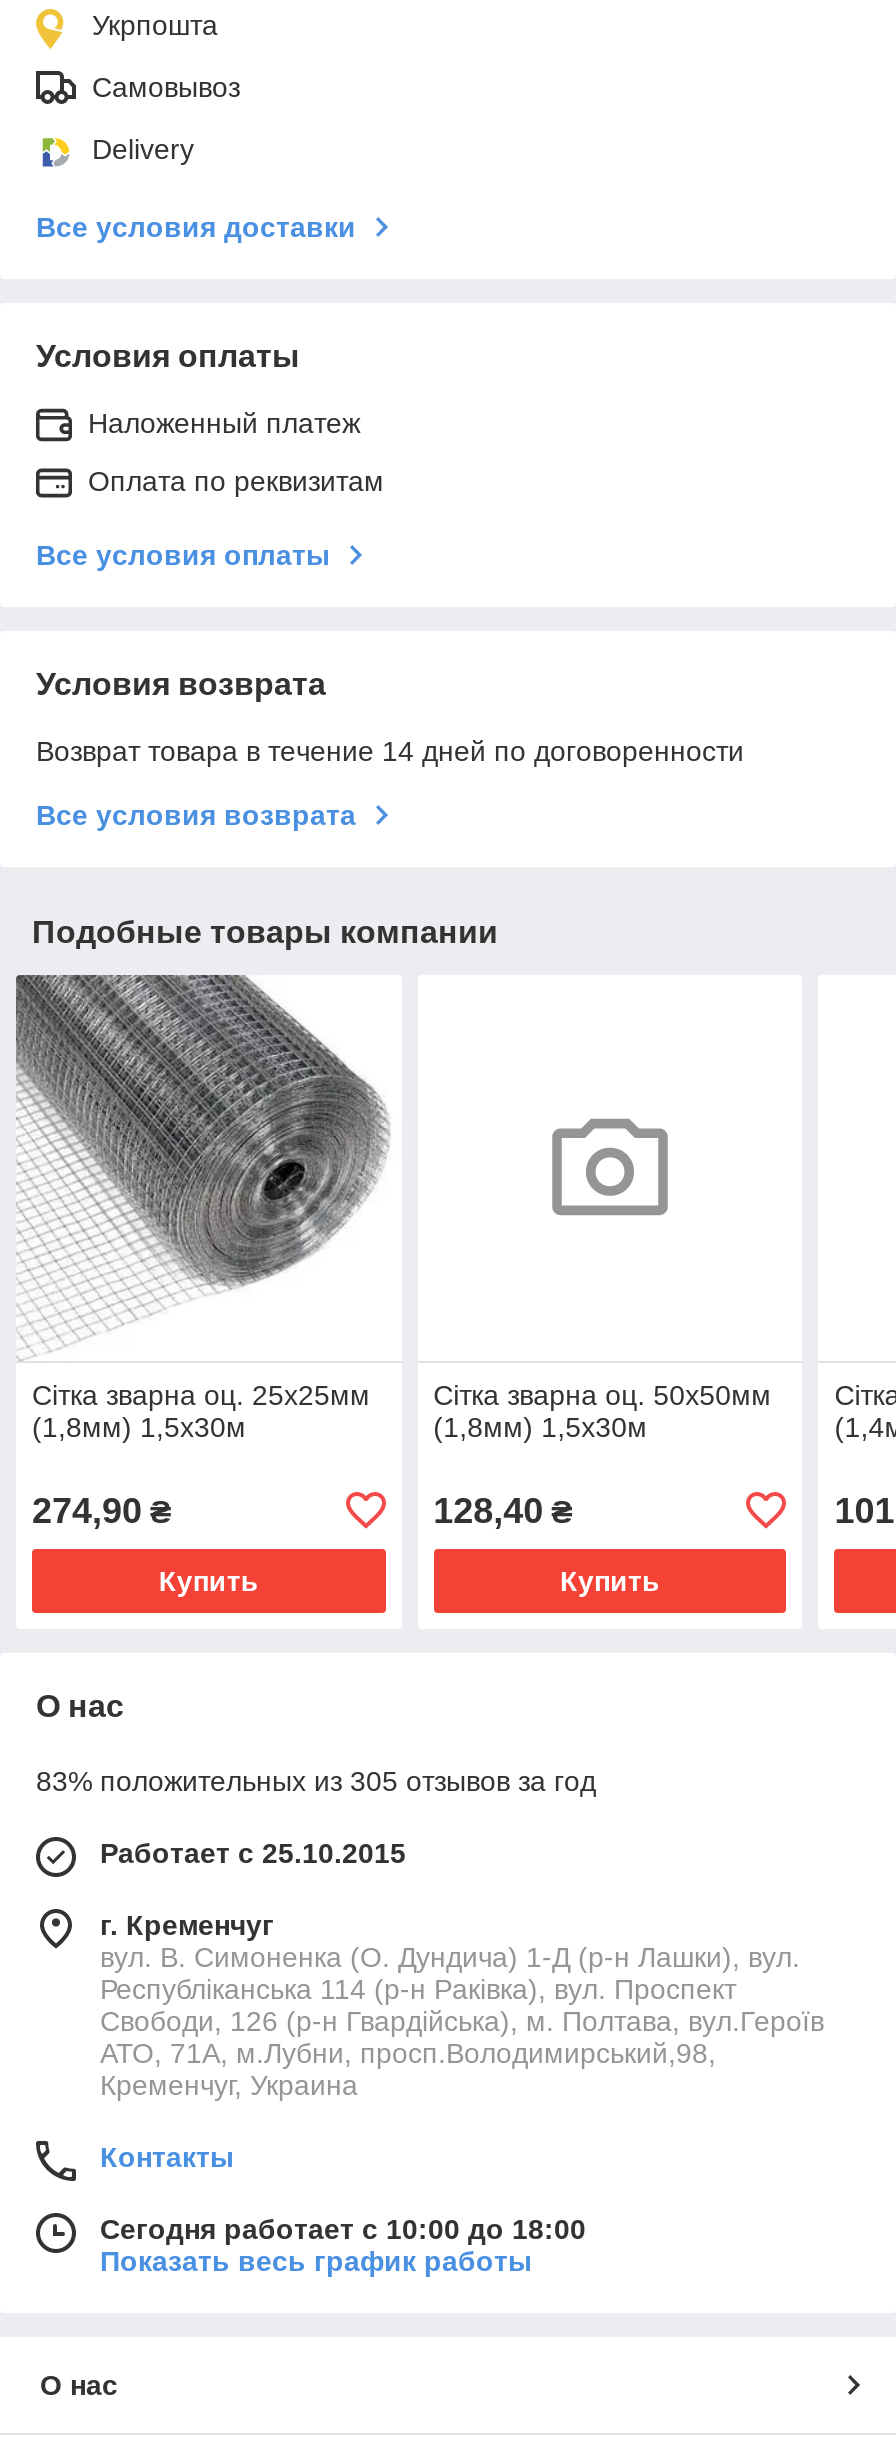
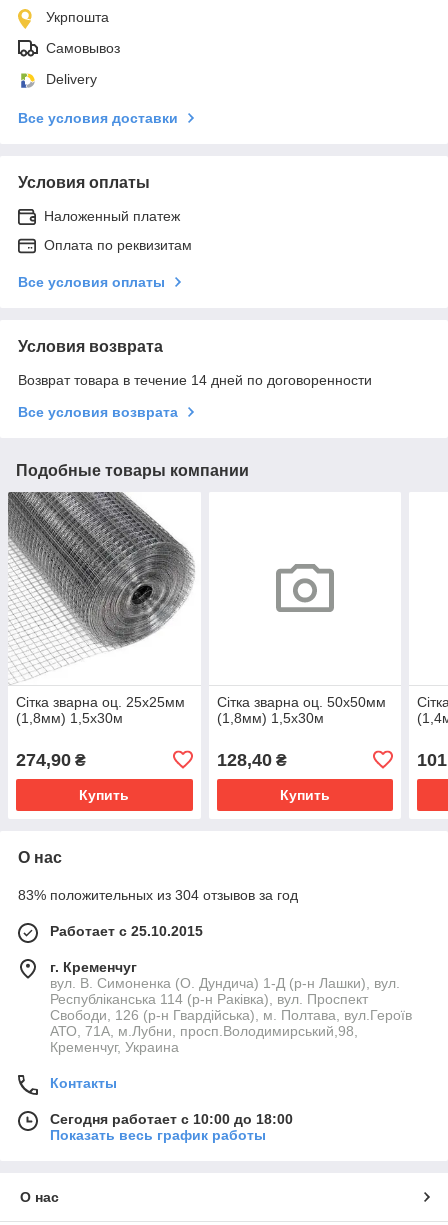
[36,1764,596,1796] 83% положительных из 305 отзывов за год -> [18,887,298,903] 83% положительных из 304 отзывов за год

